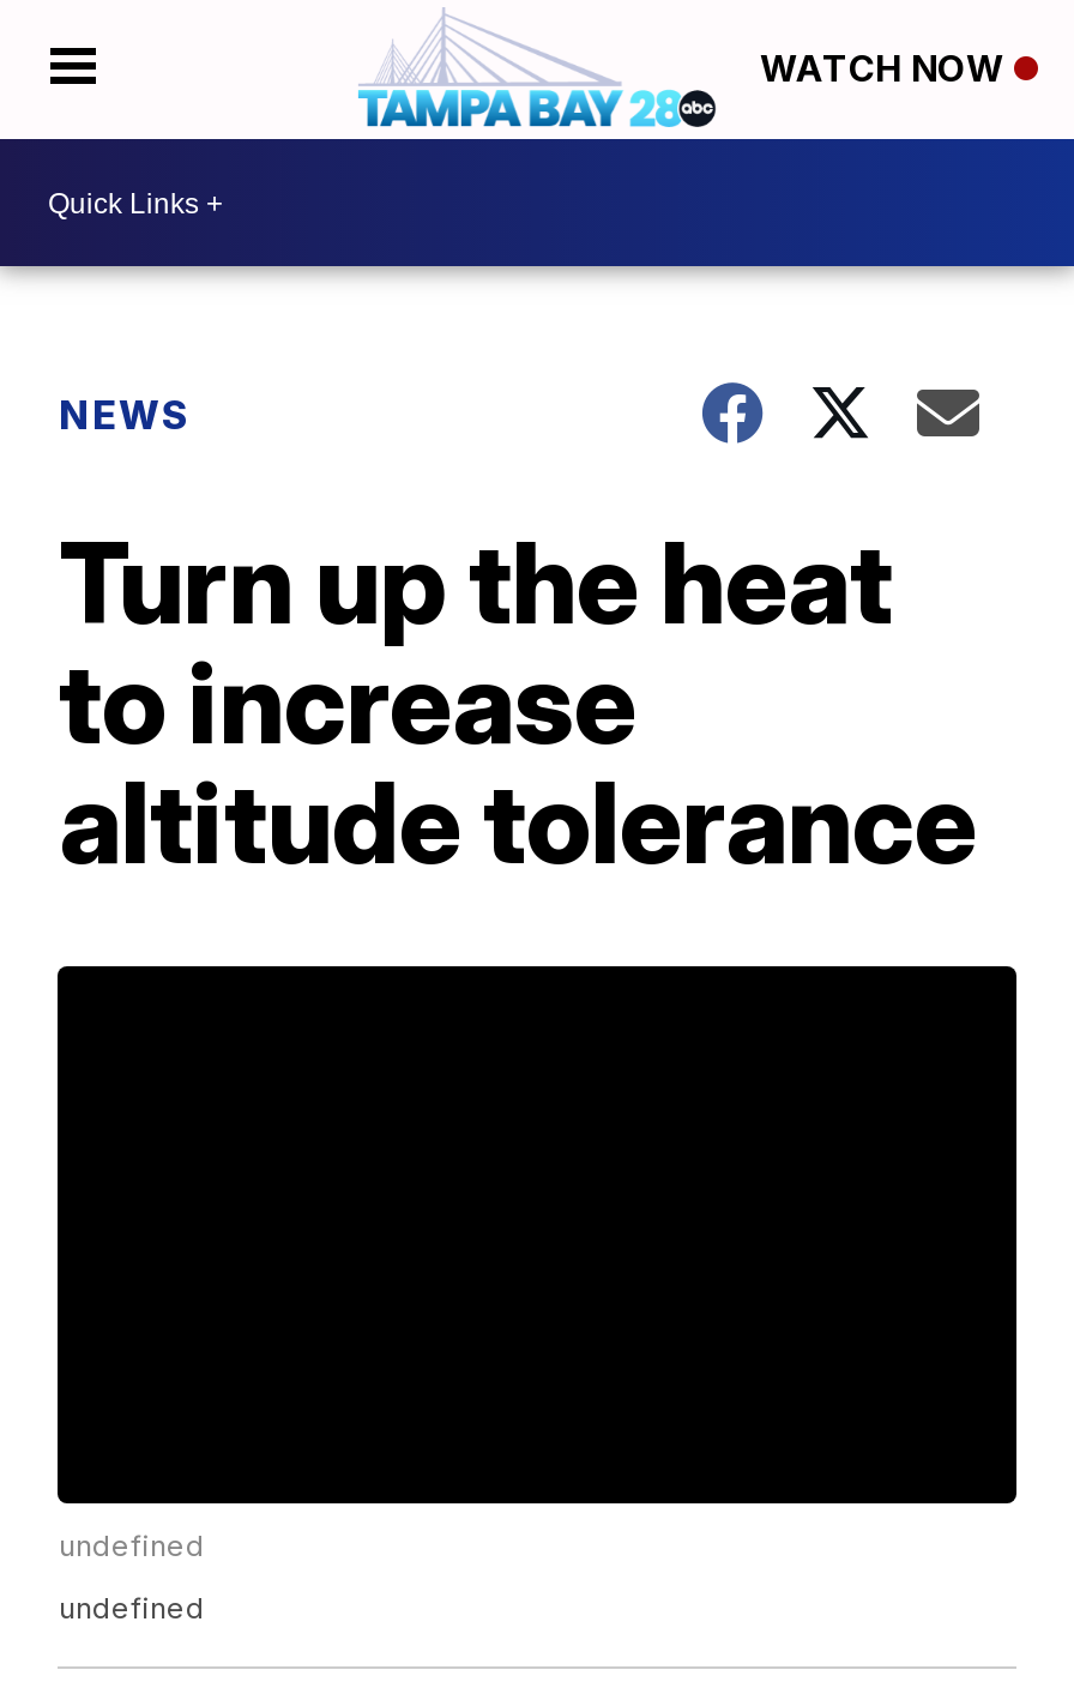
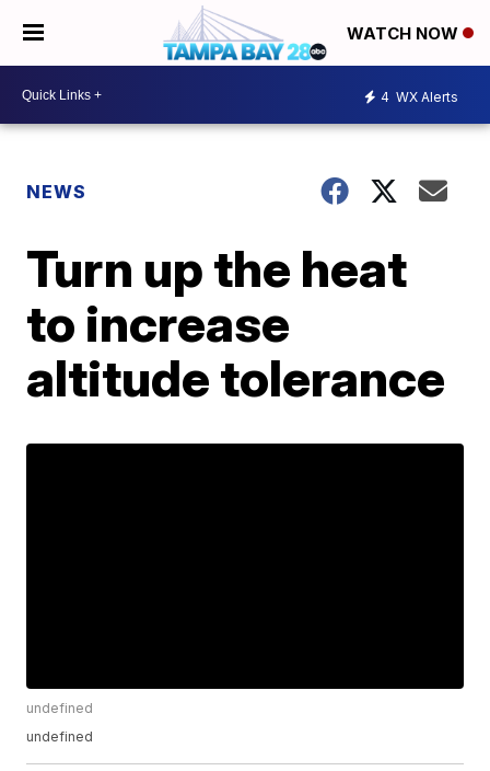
none -> [381,88,458,105] 4 WX Alerts

